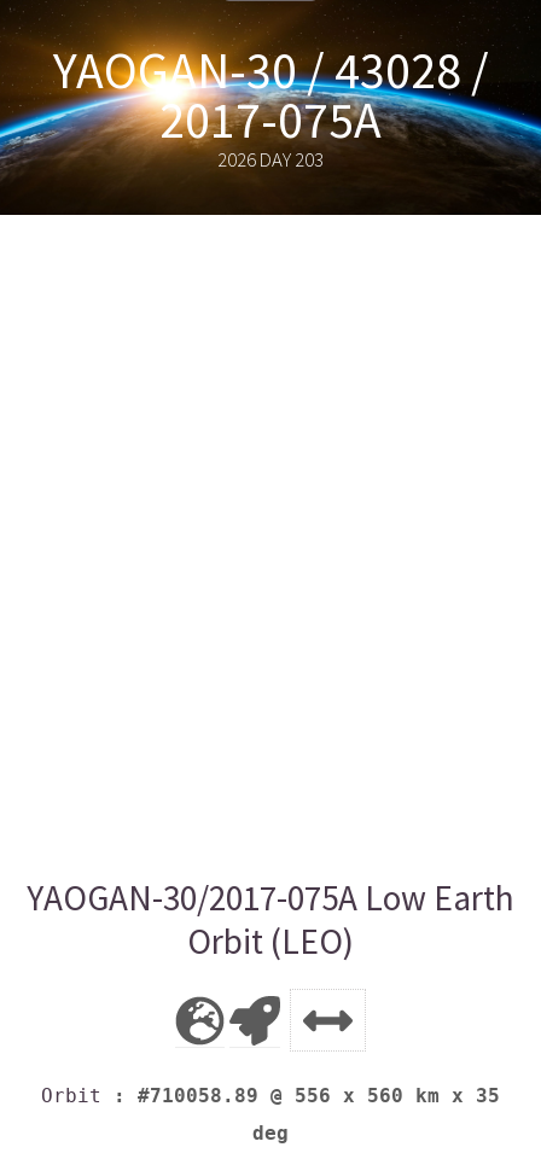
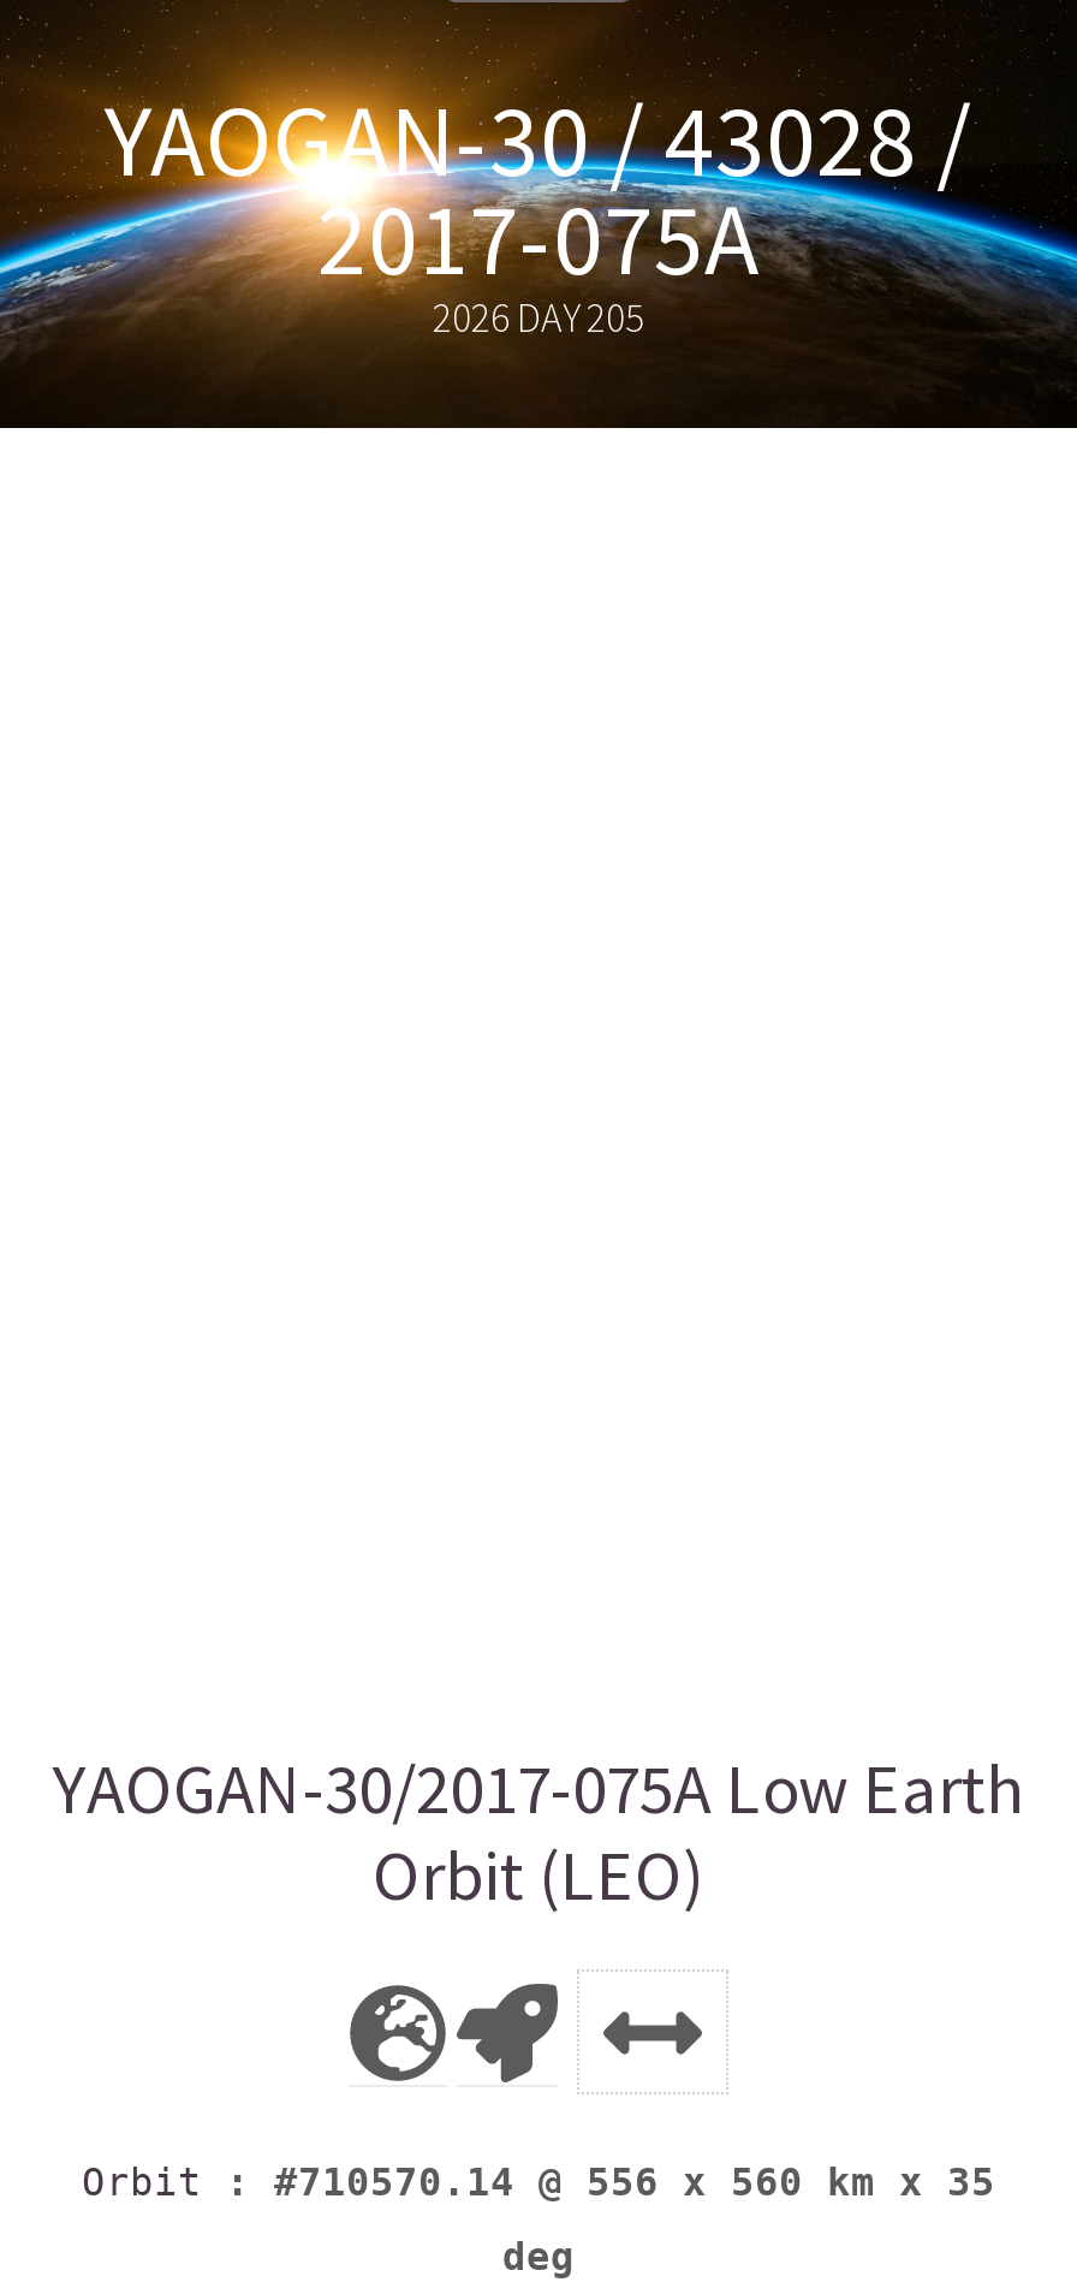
[217,147,324,172] 2026 DAY 203 -> [433,293,644,343] 2026 DAY 205
[41,1084,500,1107] Orbit: #710058.89 @ 556 x 560 km x 35 -> [82,2160,995,2205] Orbit: #710570.14 @ 556 x 560 km x 35

